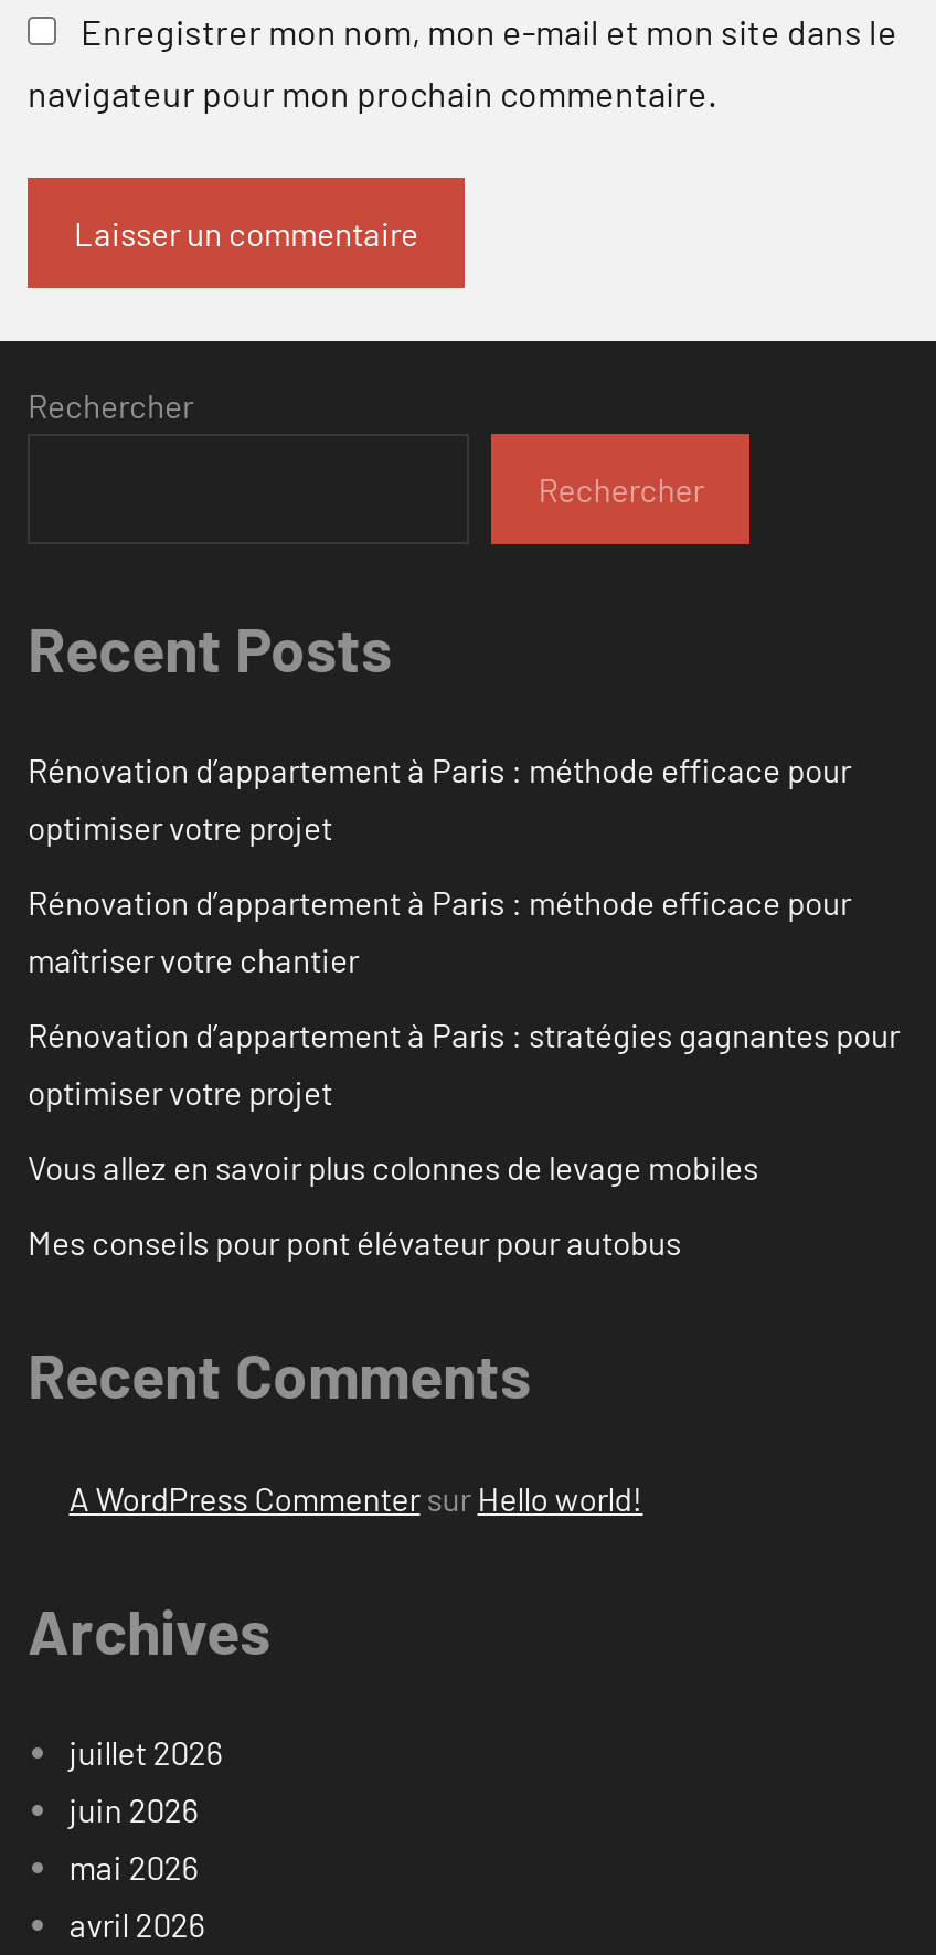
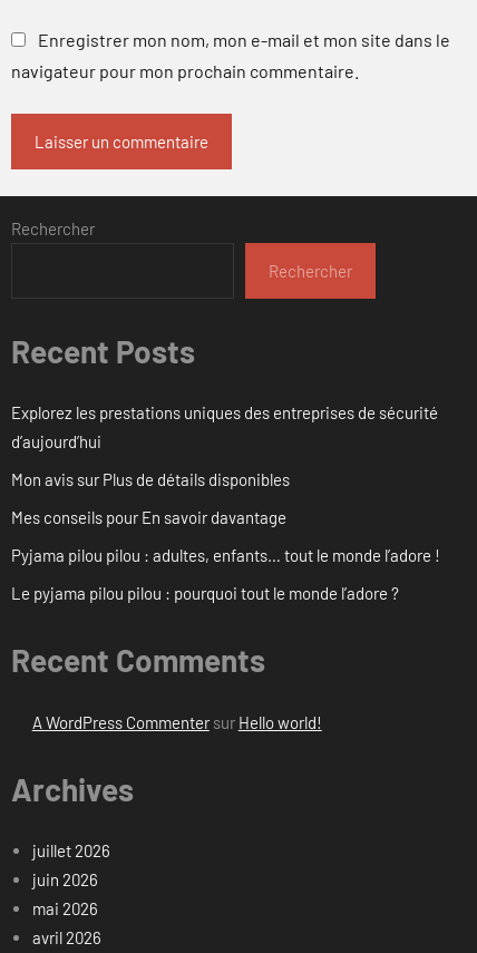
[28,750,851,847] Rénovation d’appartement à Paris : méthode efficace pour | optimiser votre projet -> [11,403,438,452] Explorez les prestations uniques des entreprises de sécurité | d’aujourd’hui
[28,883,851,980] Rénovation d’appartement à Paris : méthode efficace pour | maîtriser votre chantier -> [11,470,290,490] Mon avis sur Plus de détails disponibles
[28,1015,900,1112] Rénovation d’appartement à Paris : stratégies gagnantes pour | optimiser votre projet -> [11,507,286,528] Mes conseils pour En savoir davantage
[28,1148,758,1187] Vous allez en savoir plus colonnes de levage mobiles -> [11,545,440,565] Pyjama pilou pilou : adultes, enfants… tout le monde l’adore !
[28,1223,681,1262] Mes conseils pour pont élévateur pour autobus -> [11,583,399,603] Le pyjama pilou pilou : pourquoi tout le monde l’adore ?

